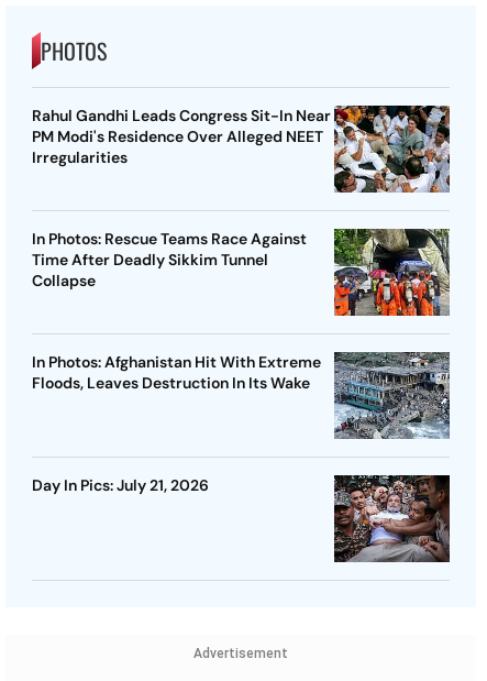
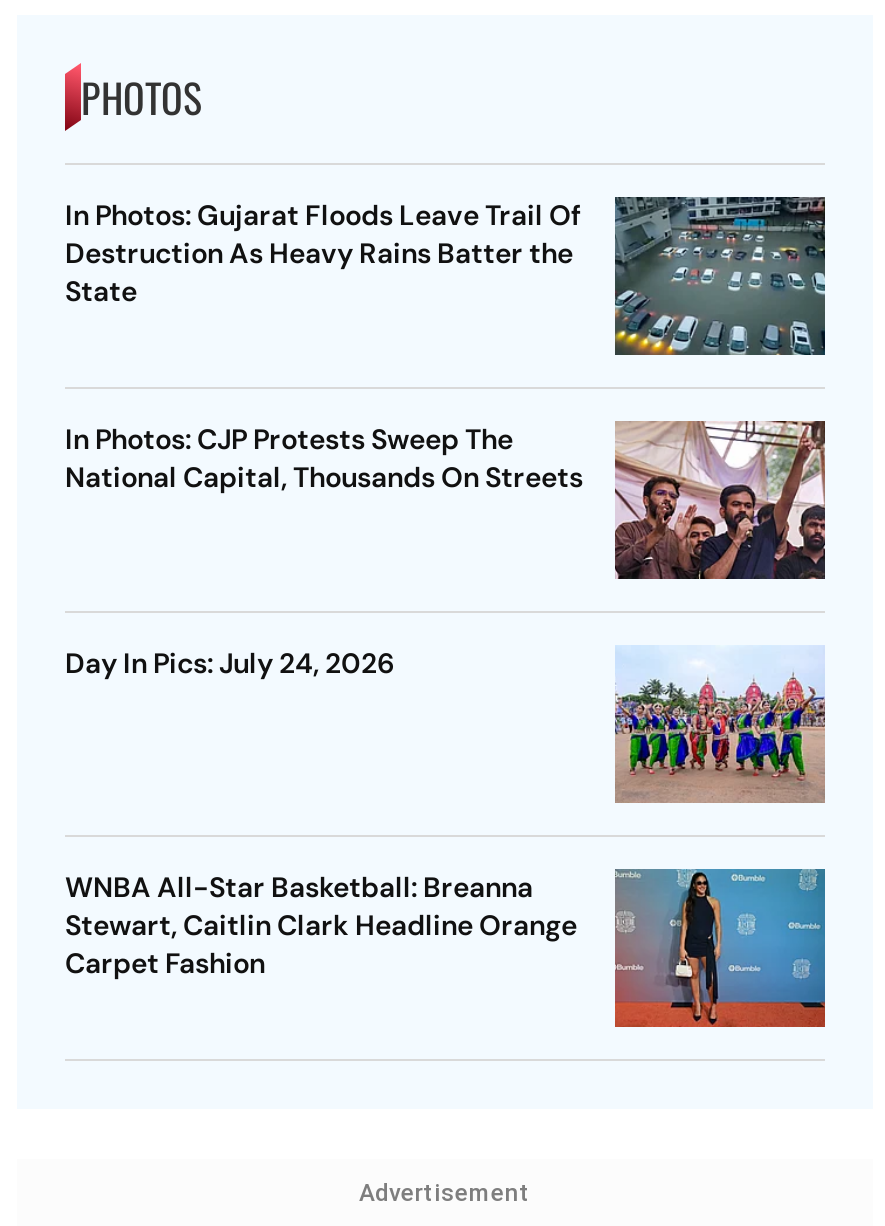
[32,105,450,194] [image] | Rahul Gandhi Leads Congress Sit-In Near | PM Modi's Residence Over Alleged NEET | Irregularities -> [65,195,825,357] [image] | In Photos: Gujarat Floods Leave Trail Of | Destruction As Heavy Rains Batter the | State
[32,228,451,317] [image] | In Photos: Rescue Teams Race Against | Time After Deadly Sikkim Tunnel | Collapse -> [65,419,827,581] [image] | In Photos: CJP Protests Sweep The | National Capital, Thousands On Streets
[32,352,321,392] In Photos: Afghanistan Hit With Extreme | Floods, Leaves Destruction In Its Wake -> [65,644,395,680] Day In Pics: July 24, 2026
[334,351,451,440] [image] -> [615,645,827,803] [image]
[32,475,209,495] Day In Pics: July 21, 2026 -> [65,868,577,980] WNBA All-Star Basketball: Breanna | Stewart, Caitlin Clark Headline Orange | Carpet Fashion
[333,474,451,563] [image] -> [613,867,827,1029] [image]

